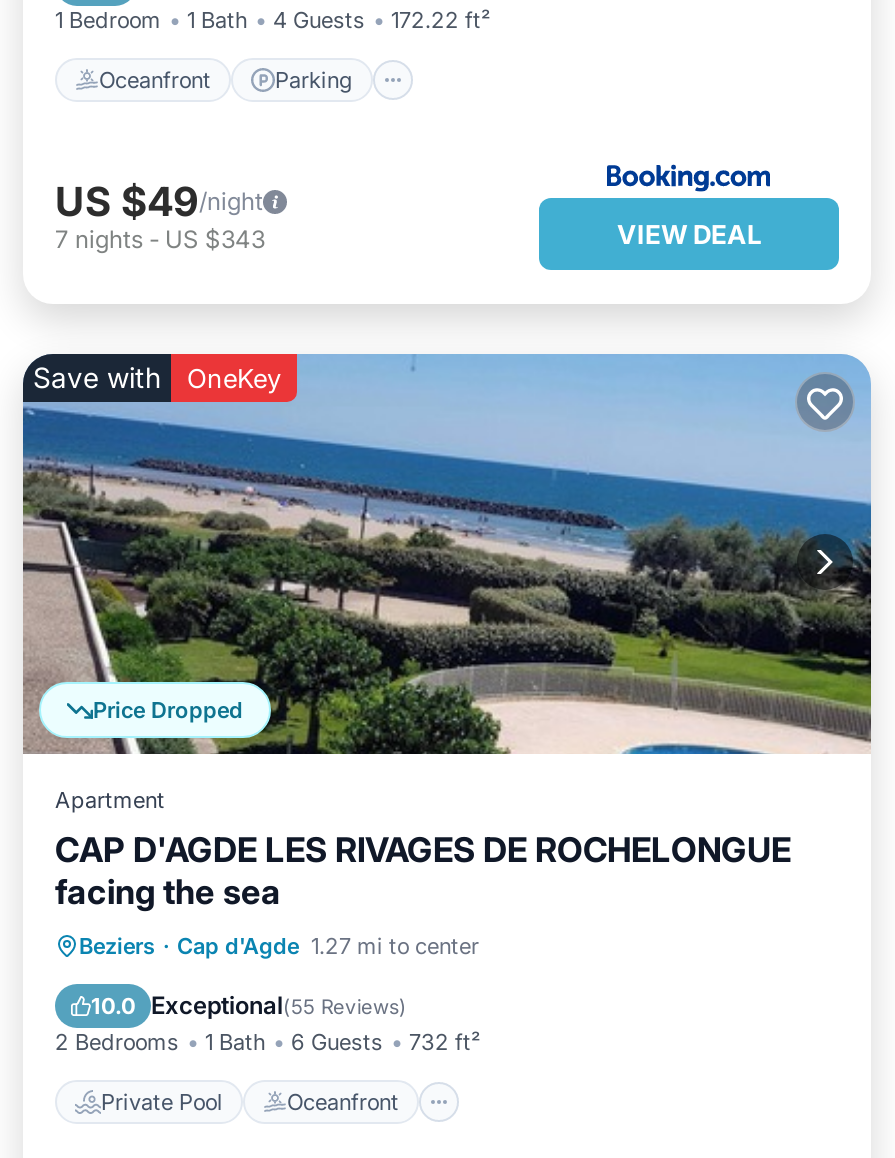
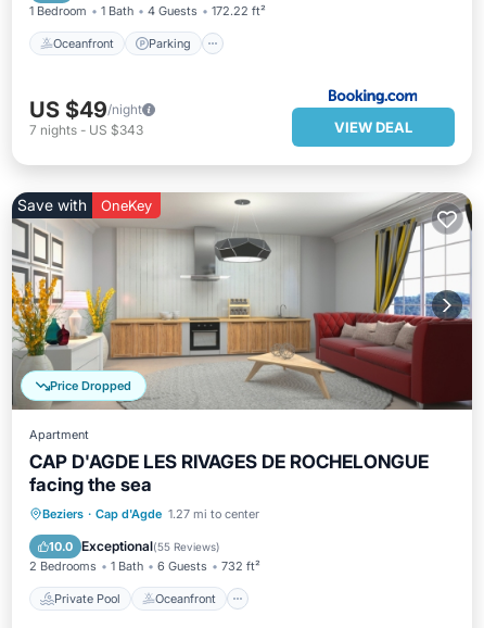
[21,352,873,756] [image] -> [11,192,473,411] [image]

